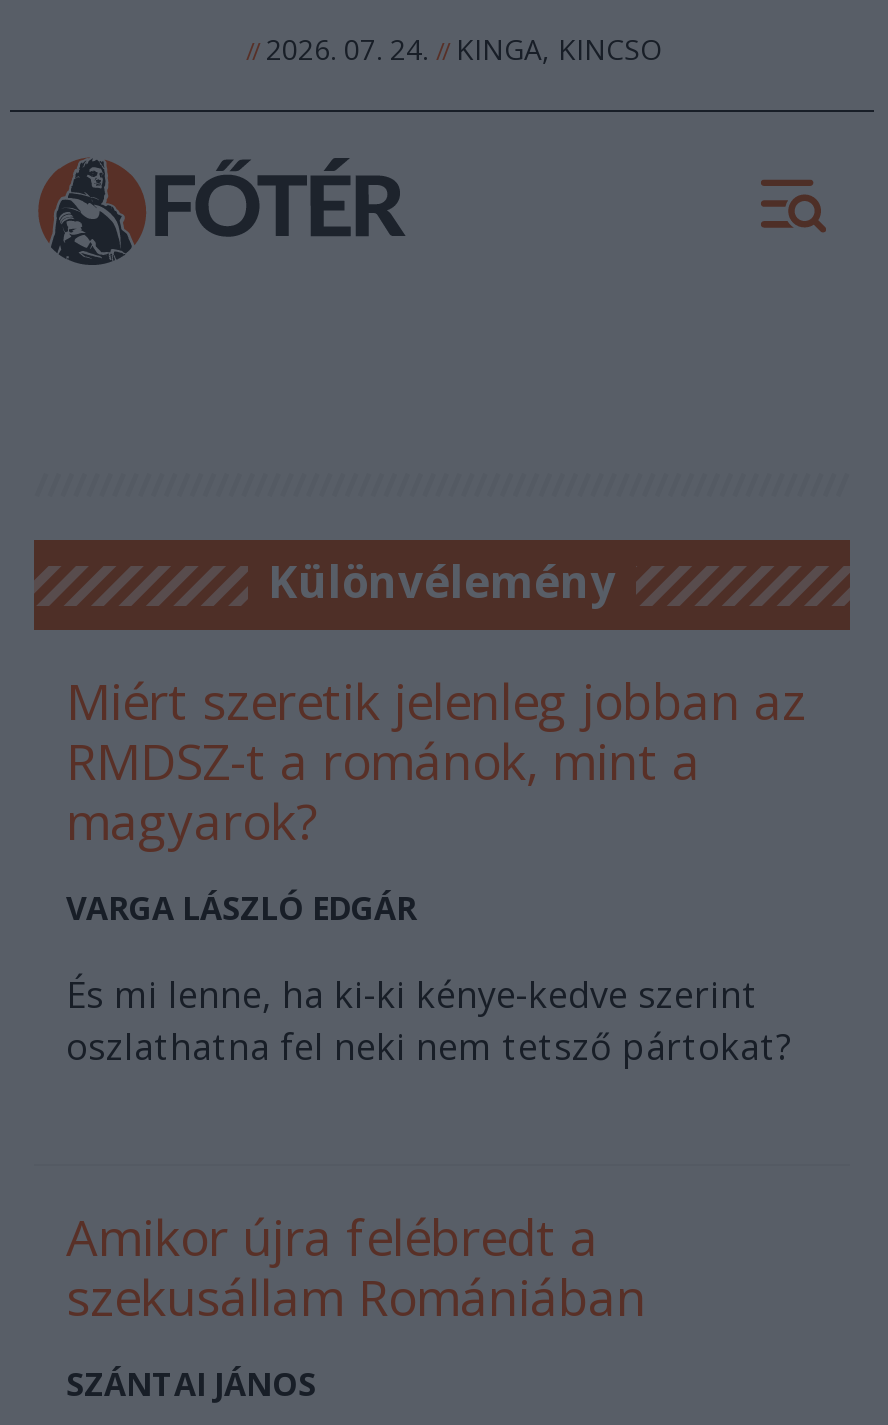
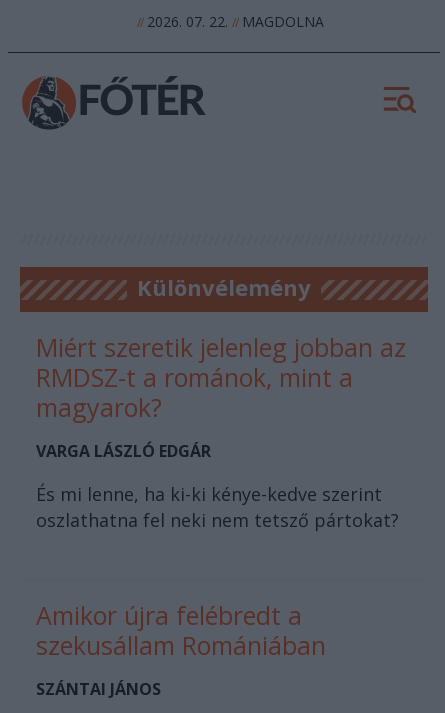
[246,30,662,68] // 2026. 07. 24. // KINGA, KINCSO -> [136,12,323,31] // 2026. 07. 22. // MAGDOLNA

